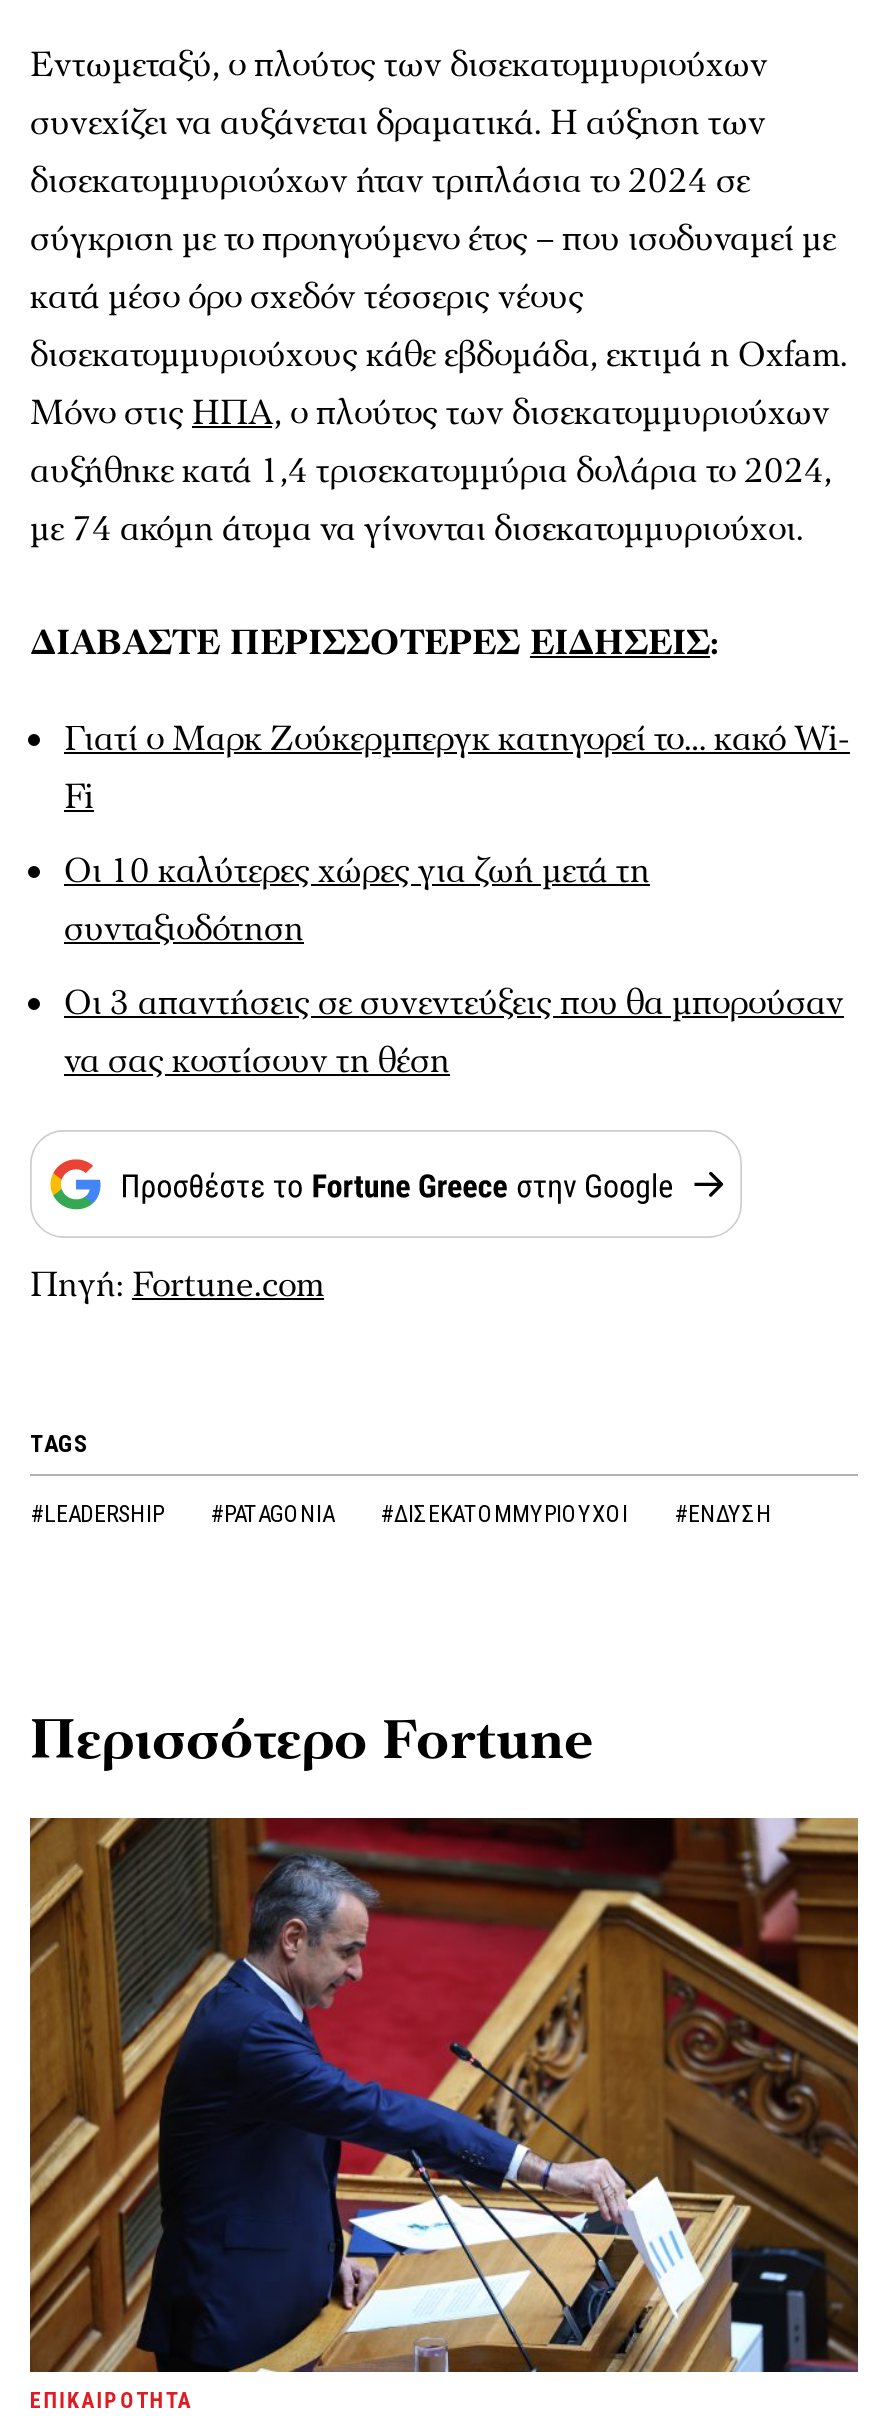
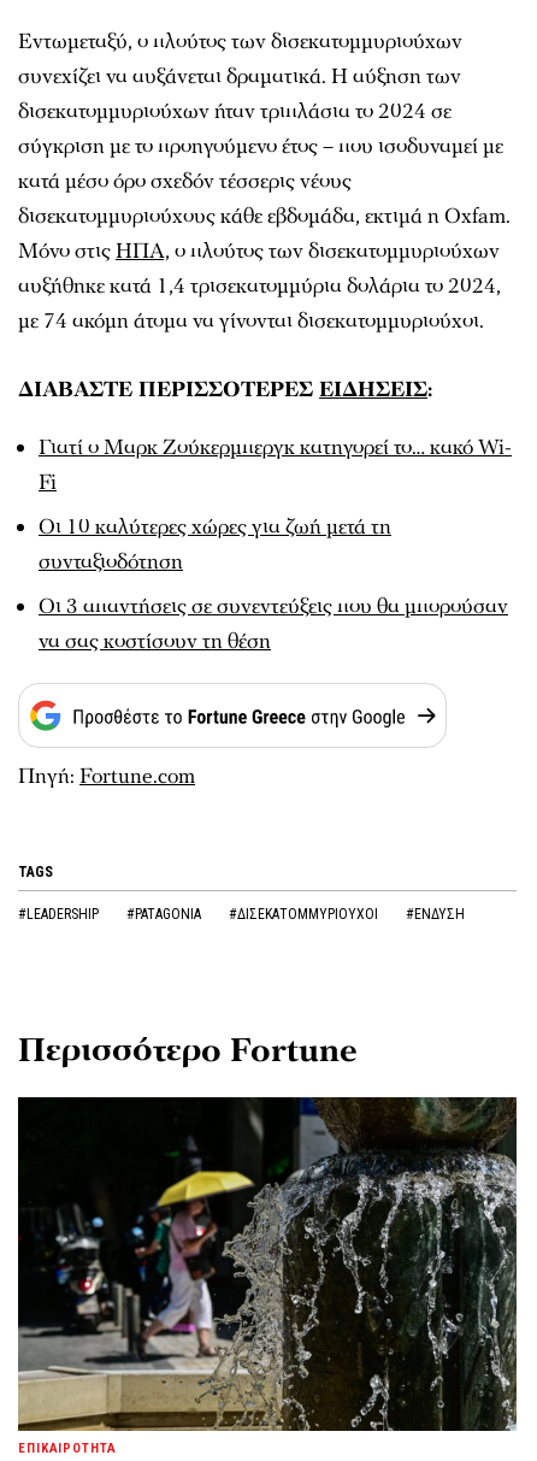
[28,1816,860,2374] [image] -> [17,1096,518,1432] [image]

